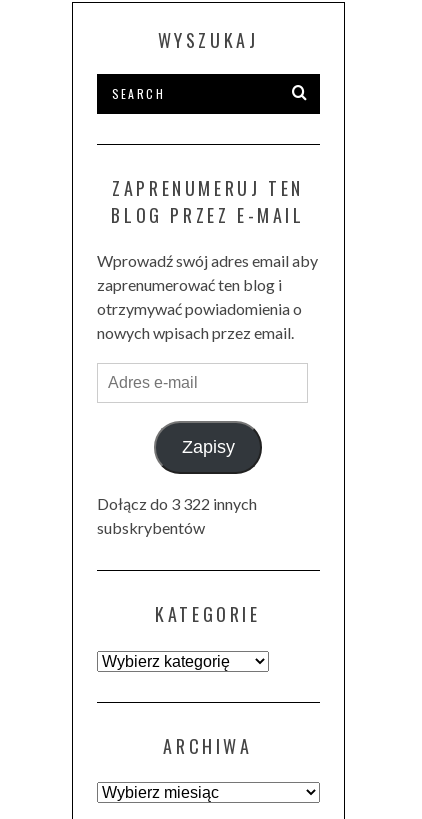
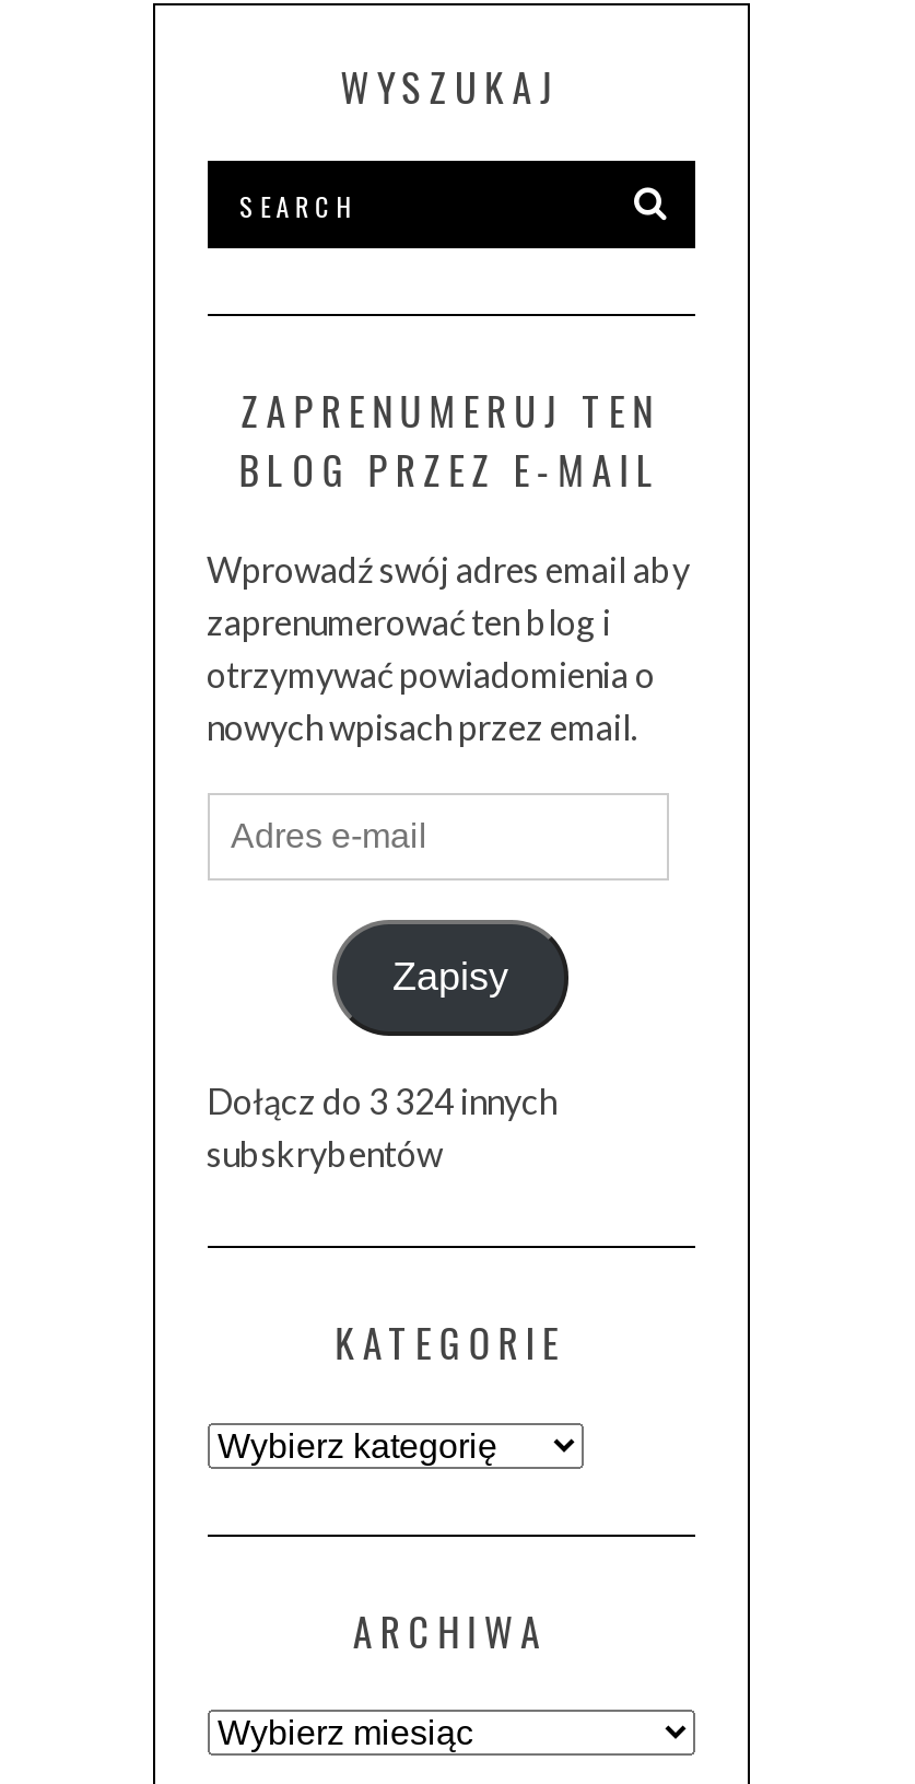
[96,494,256,513] Dołącz do 3 322 innych -> [207,1080,556,1122] Dołącz do 3 324 innych

